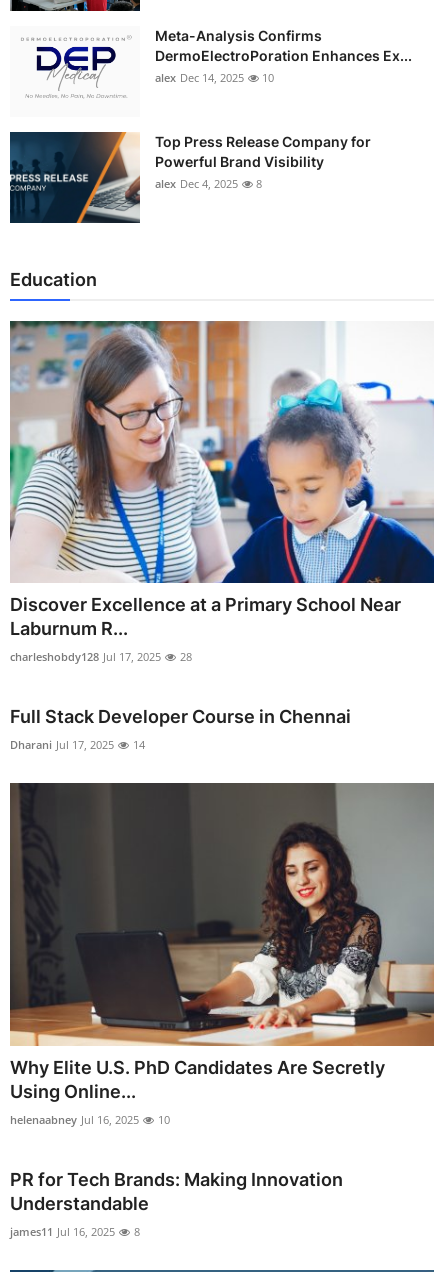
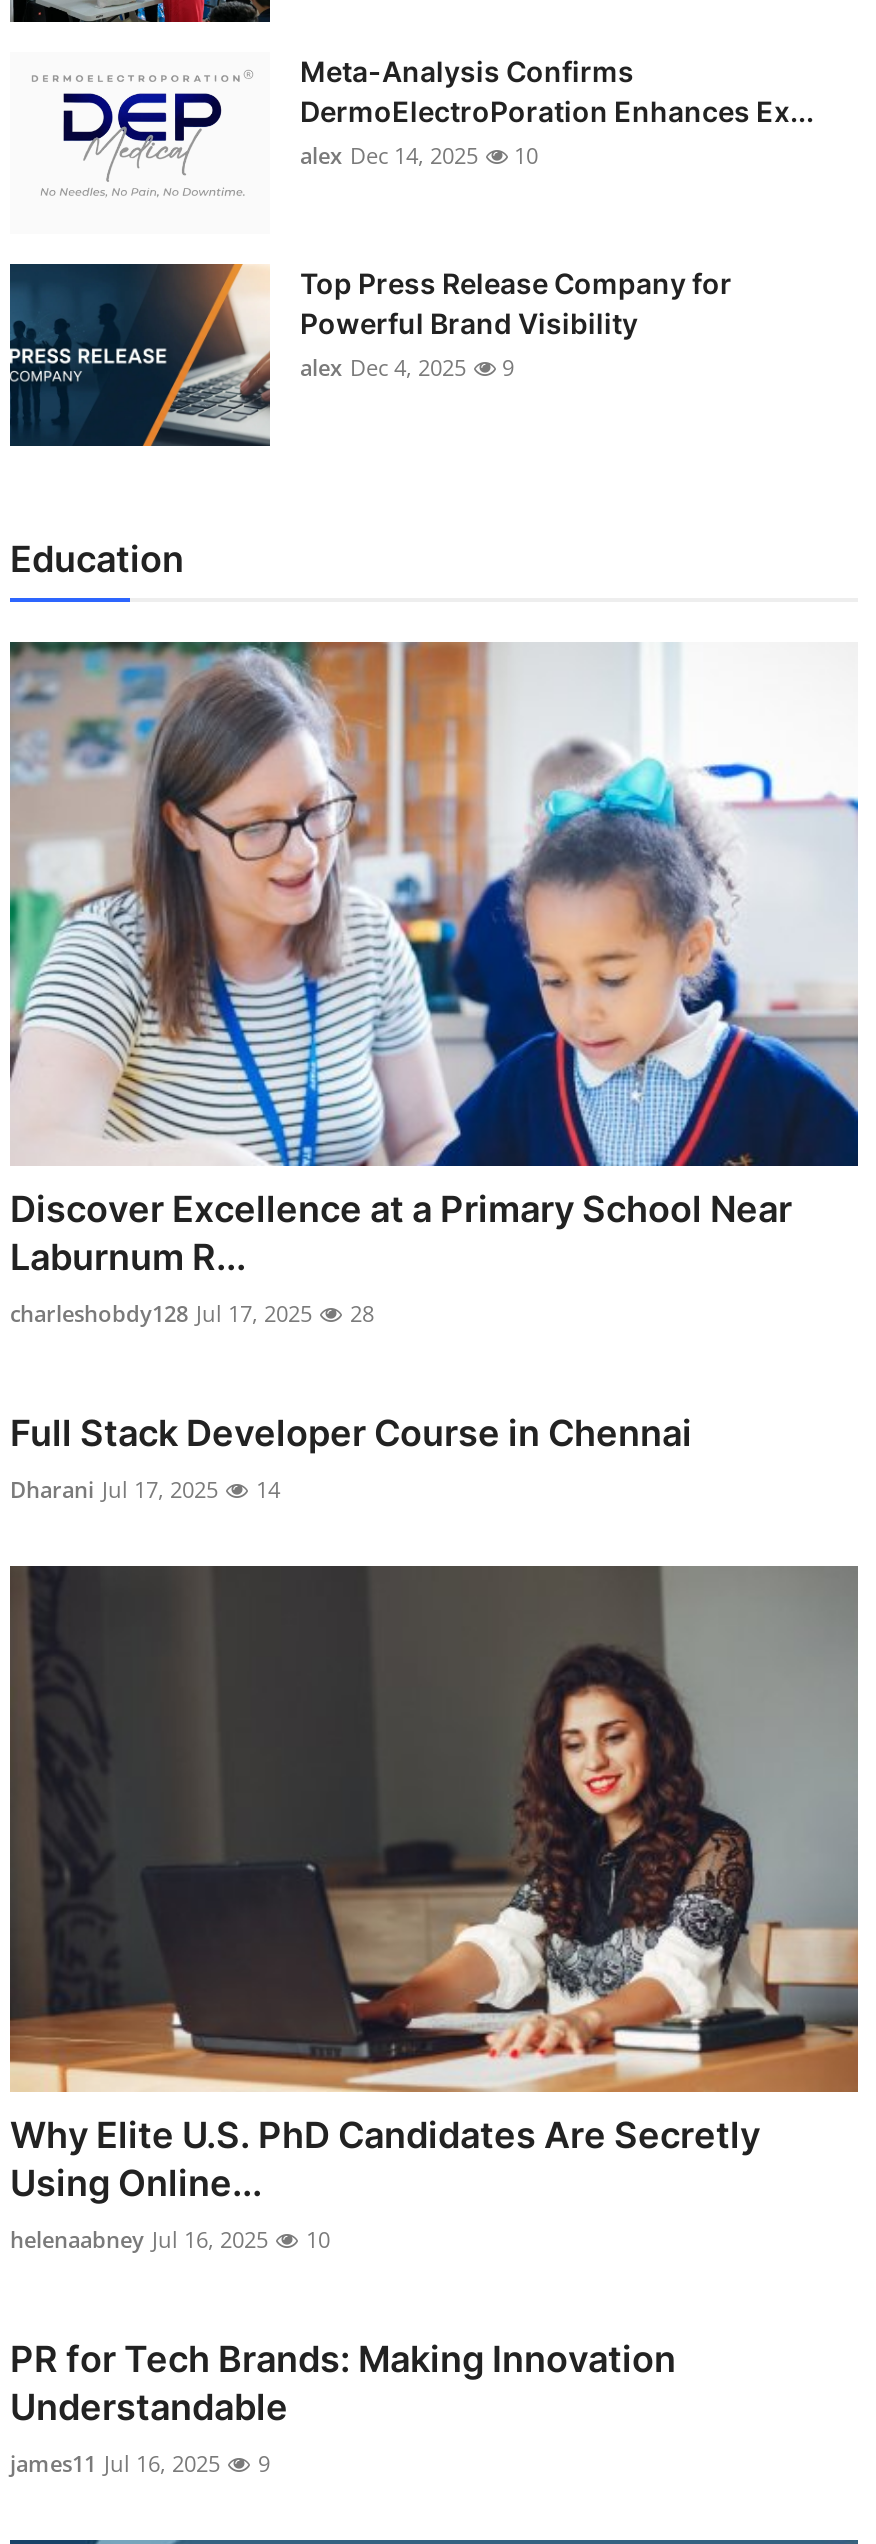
[155,176,262,191] alex Dec 4, 2025 8 -> [300,352,514,382] alex Dec 4, 2025 9
[10,1224,140,1239] james11 Jul 16, 2025 8 -> [10,2448,270,2478] james11 Jul 16, 2025 9

